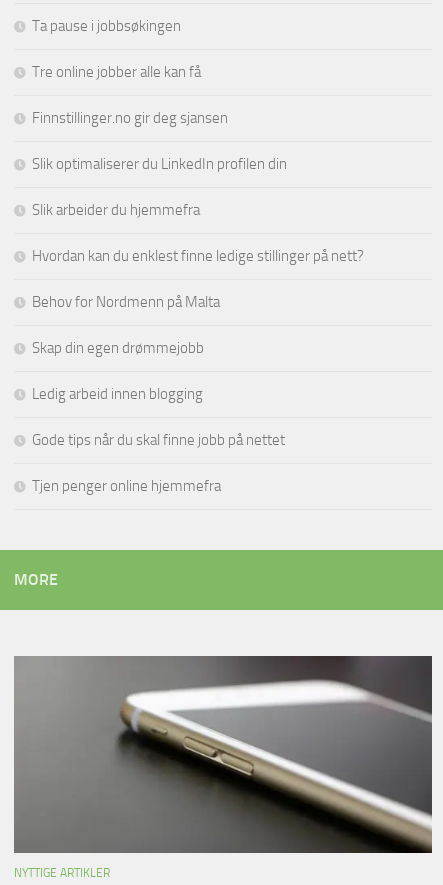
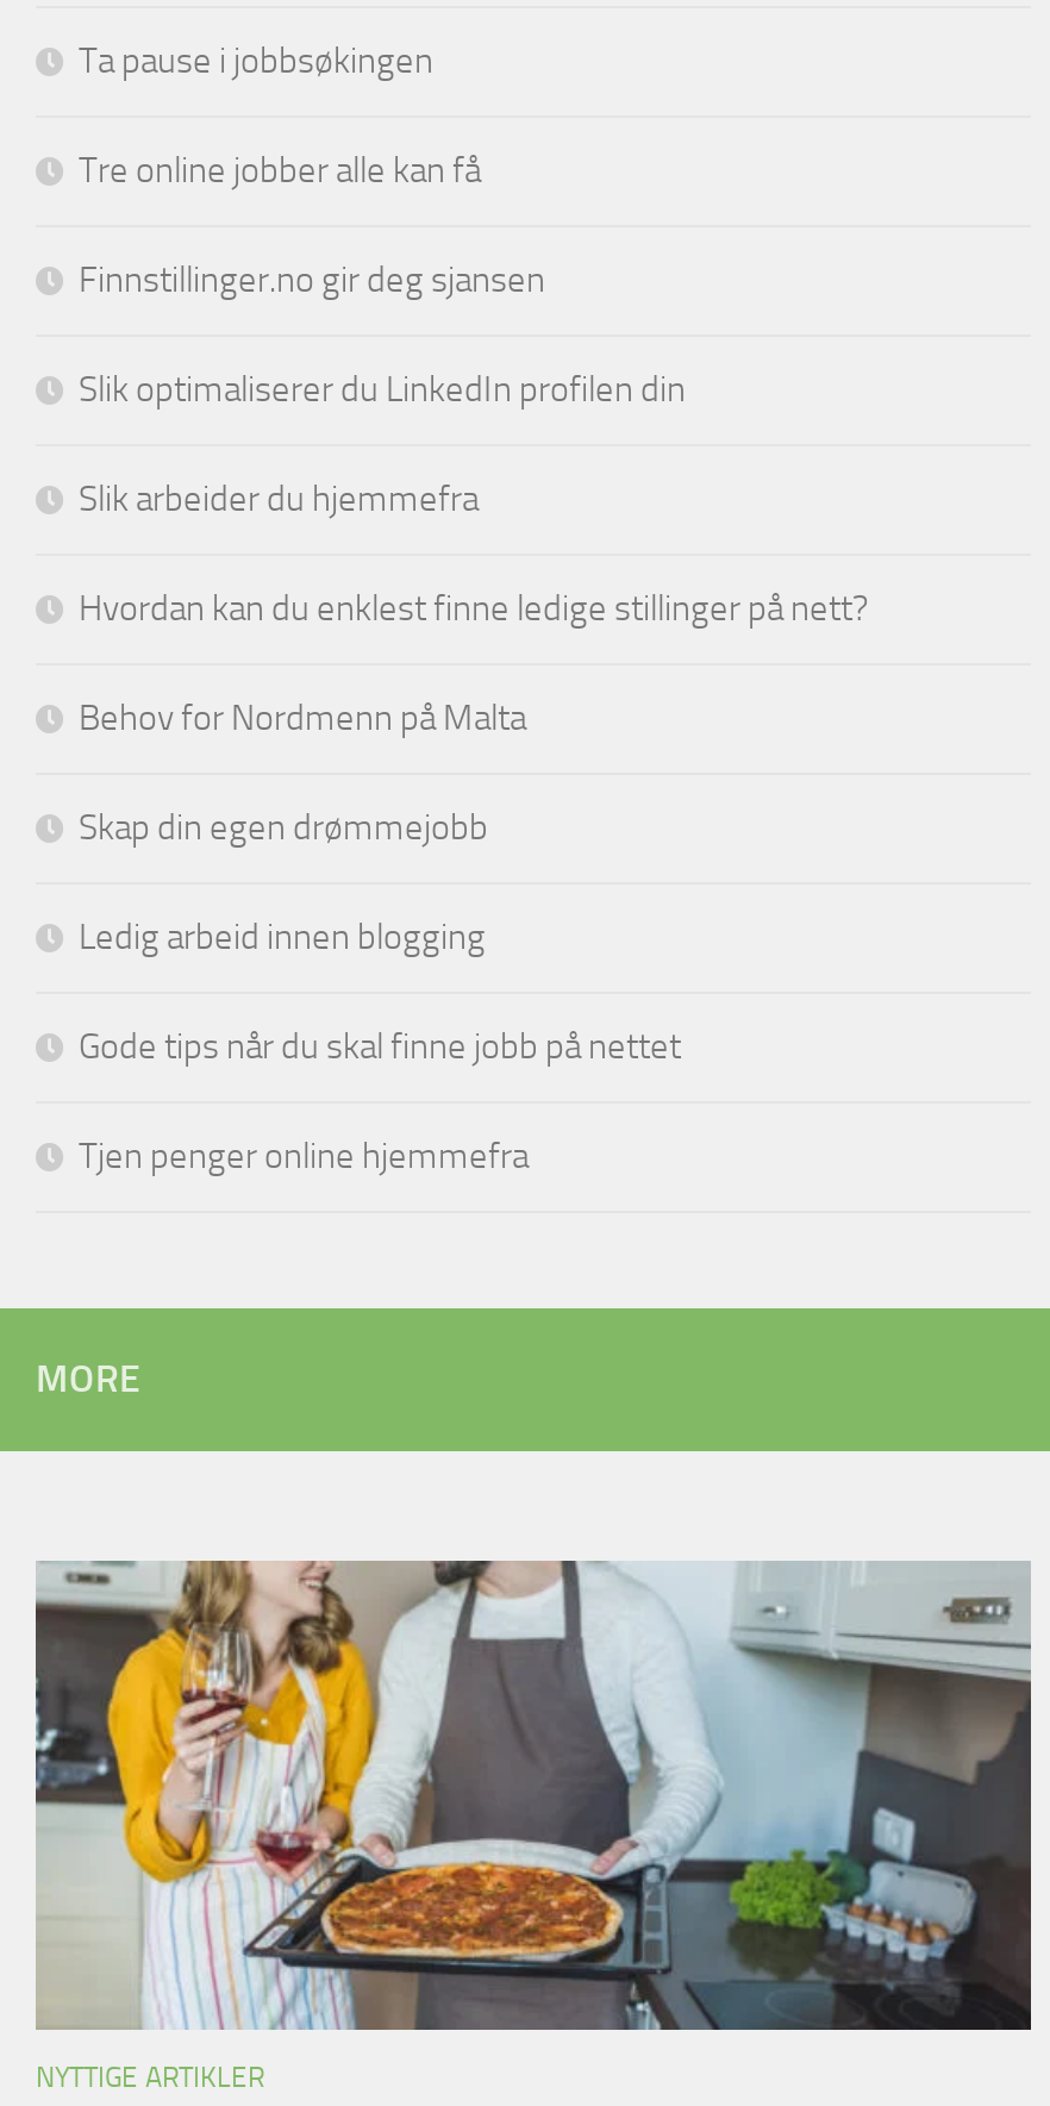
[14,655,432,854] [image] -> [36,1561,1033,2030] [image]

